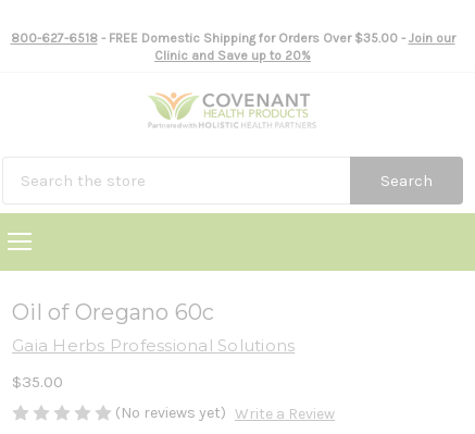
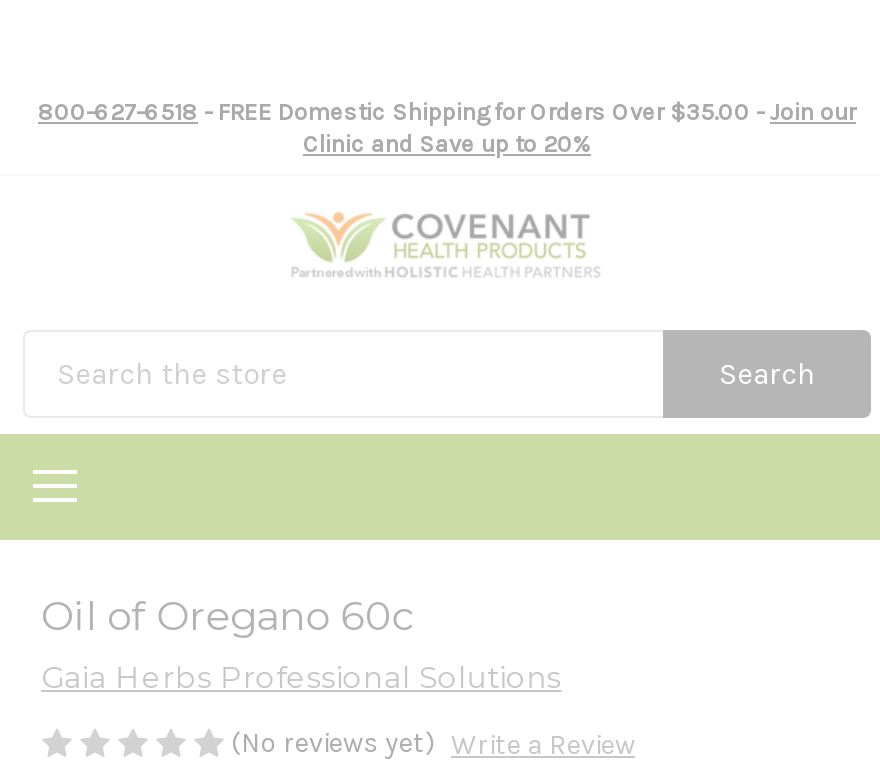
[12,371,63,391] $35.00 -> none

